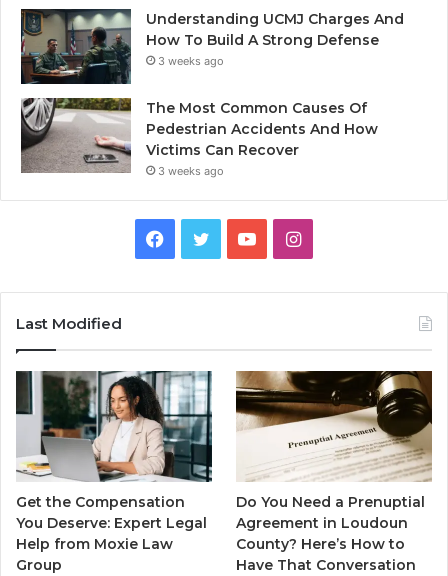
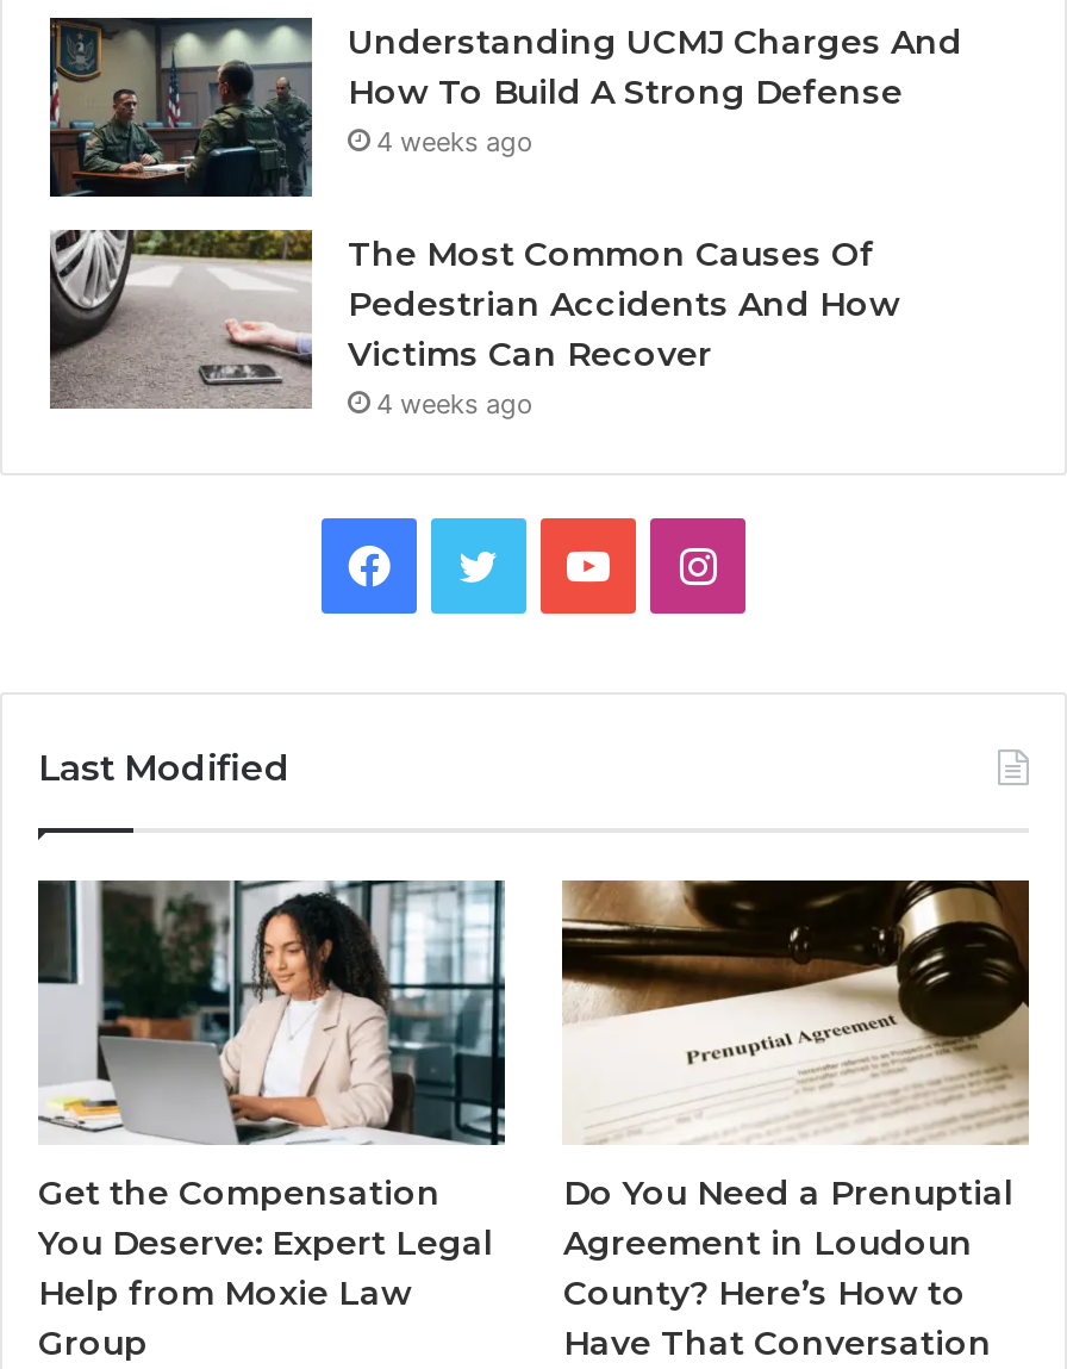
[158,54,224,68] 3 weeks ago -> [376,126,533,159] 4 weeks ago
[158,164,224,178] 3 weeks ago -> [376,388,533,422] 4 weeks ago

